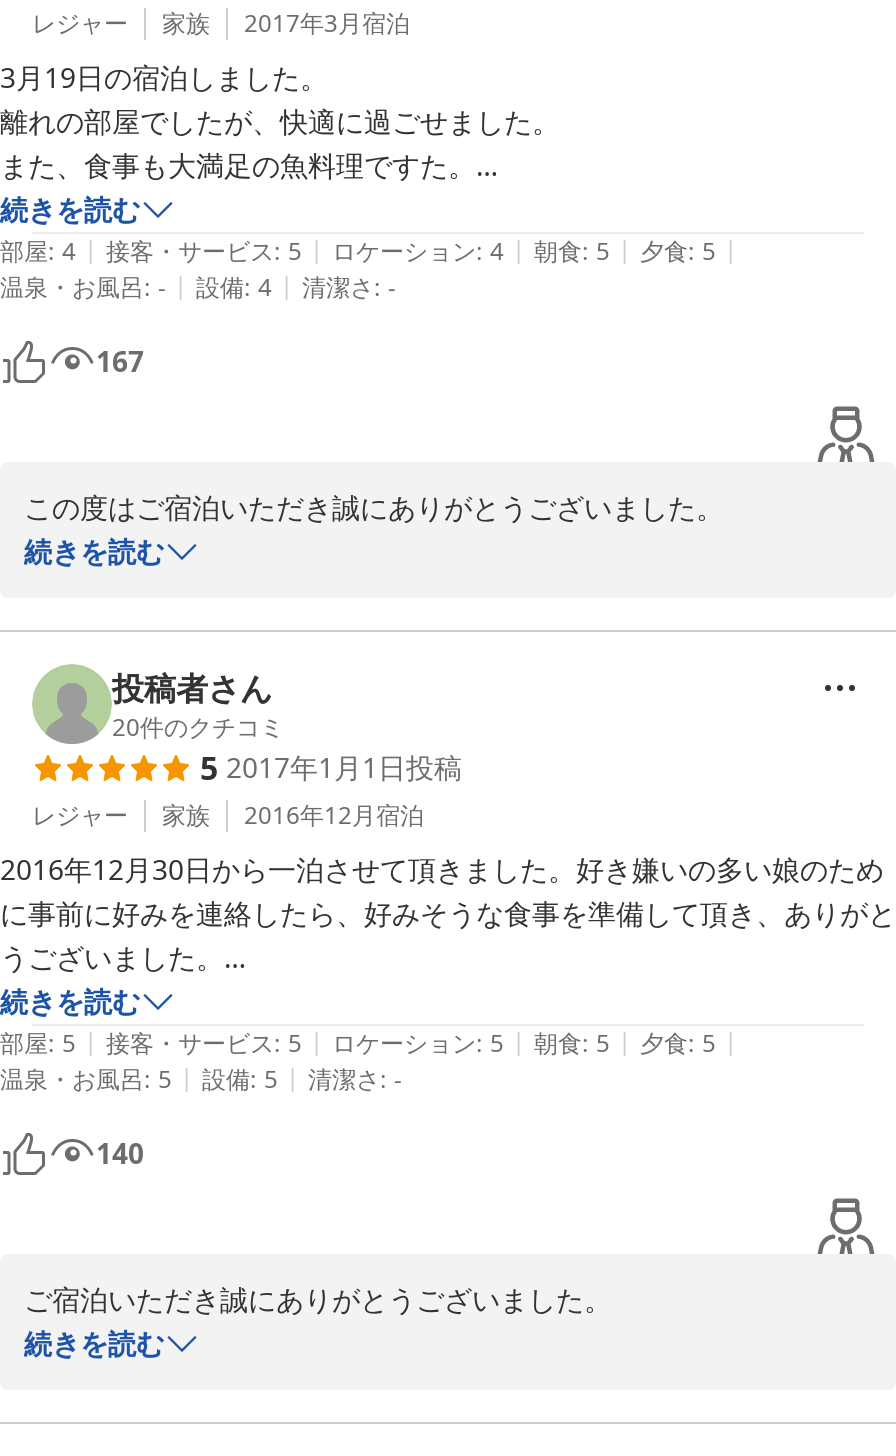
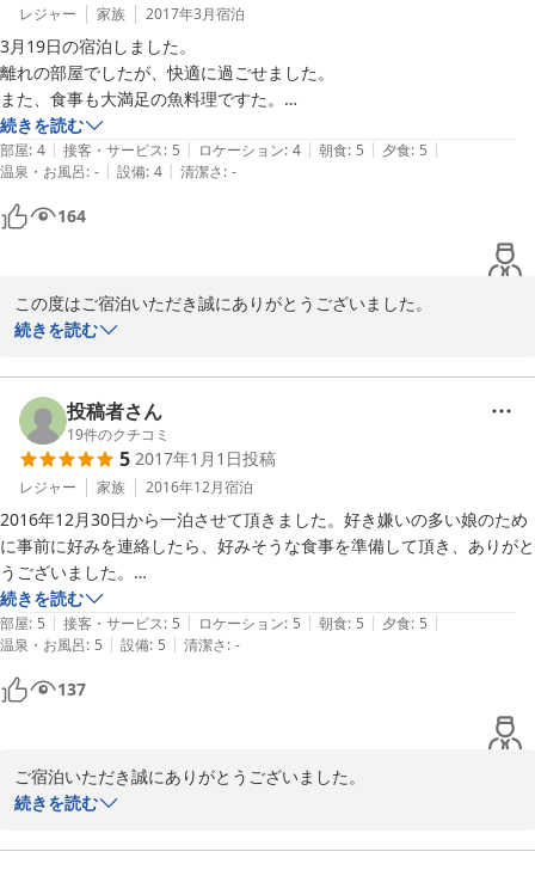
[96,342,144,380] 167 -> [57,204,86,227] 164
[112,710,284,744] 20件のクチコミ -> [67,424,170,445] 19件のクチコミ
[96,1134,144,1172] 140 -> [57,678,86,700] 137

